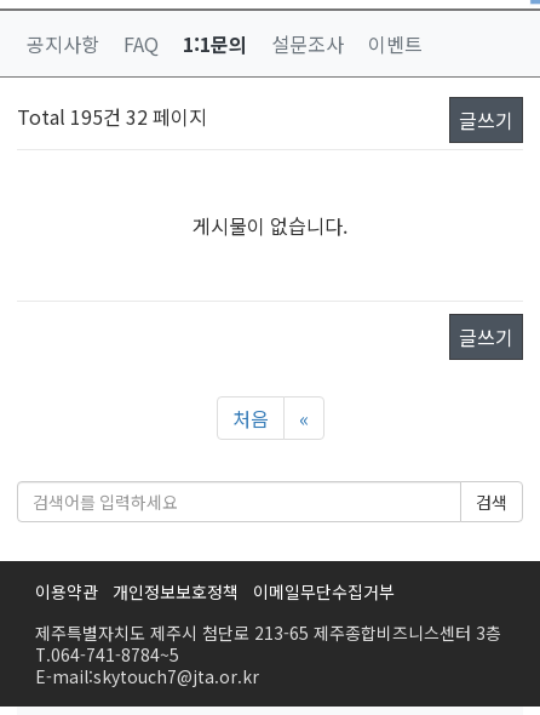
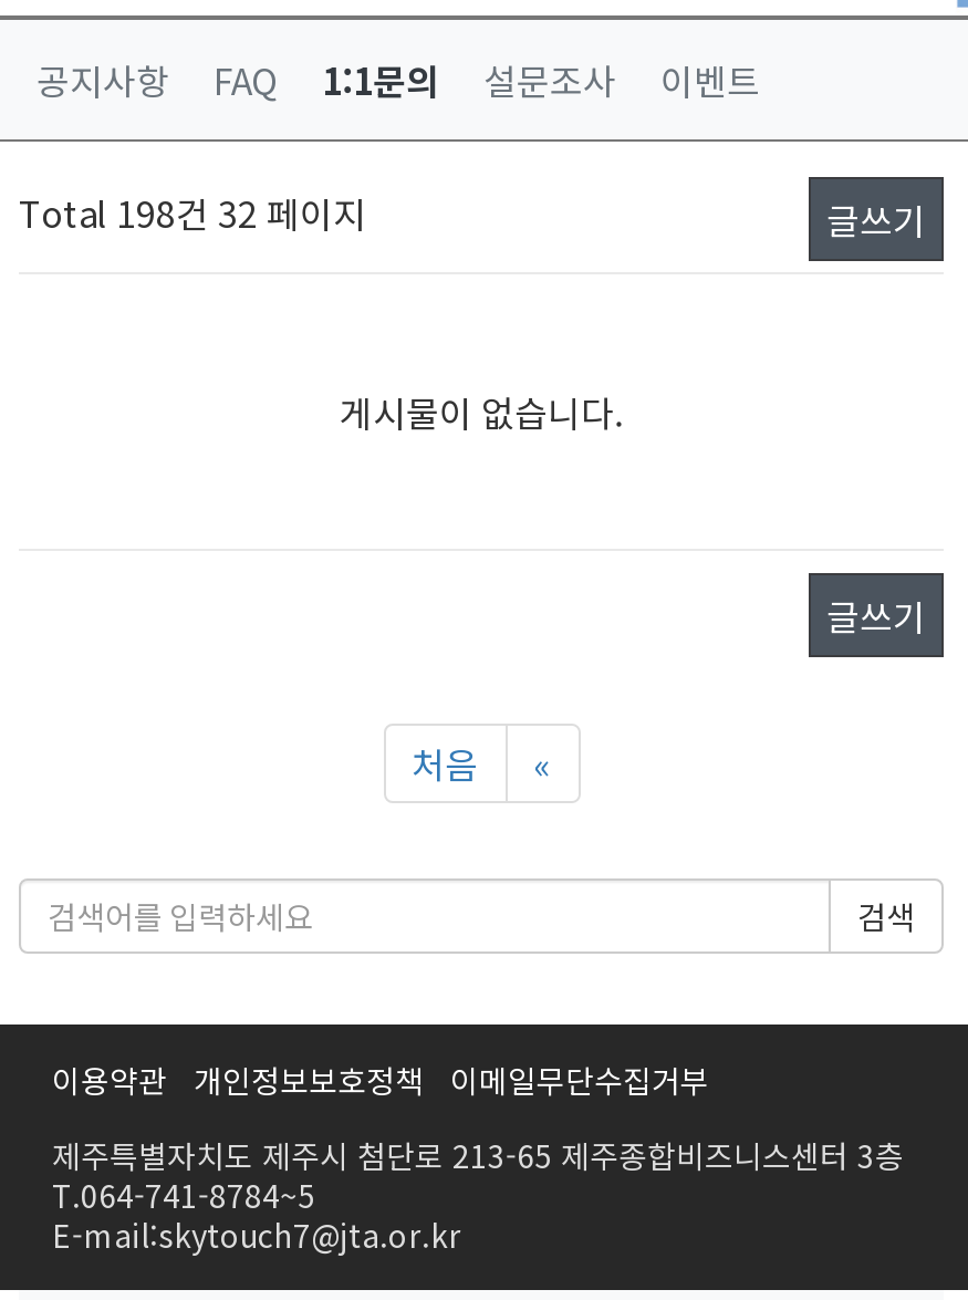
[17,102,207,131] Total 195건 32 페이지 -> [19,186,366,239] Total 198건 32 페이지

